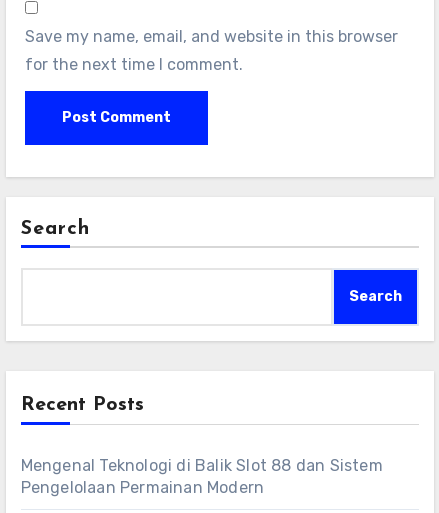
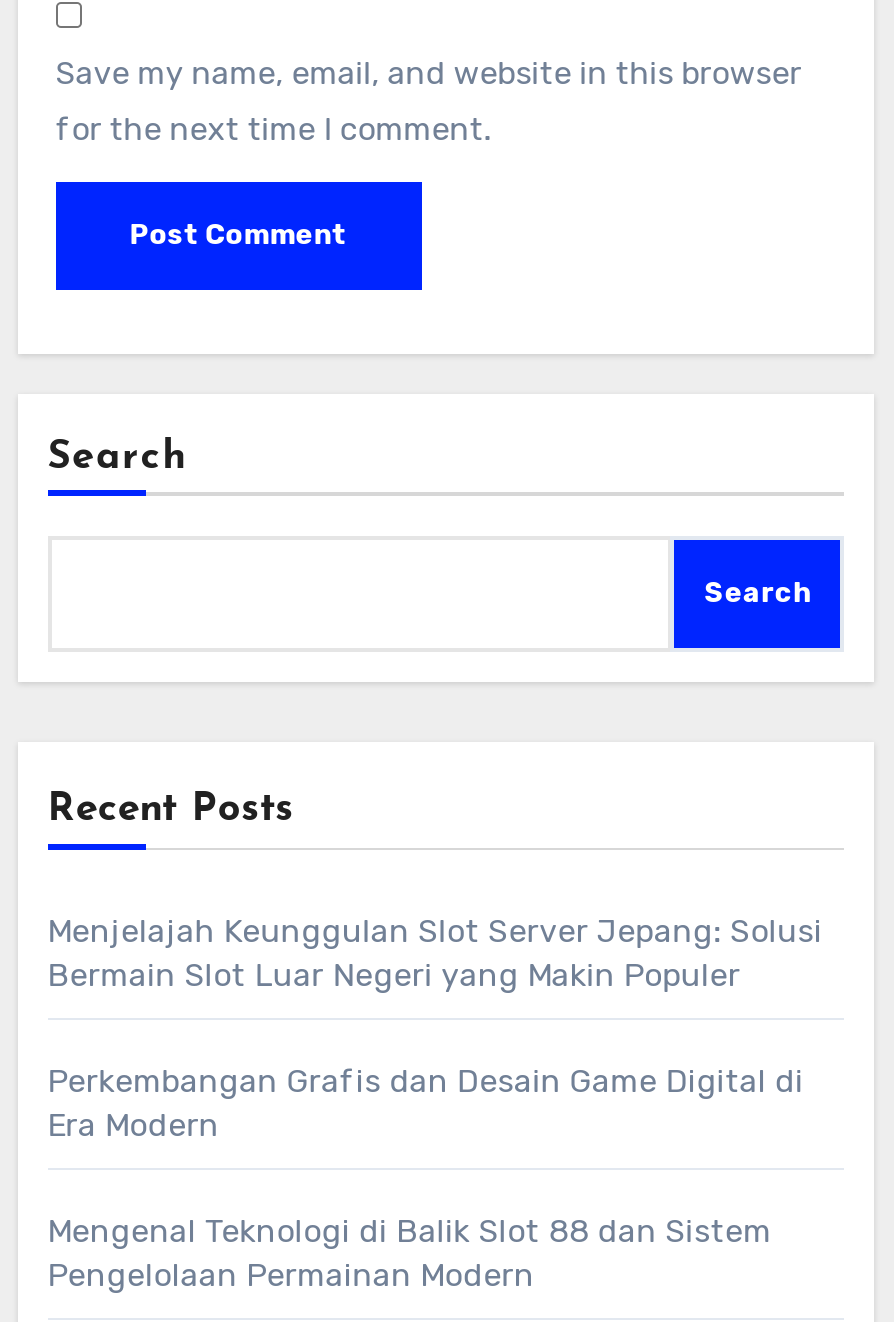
none -> [47,913,822,1145] Menjelajah Keunggulan Slot Server Jepang: Solusi | Bermain Slot Luar Negeri yang Makin Populer | Perkembangan Grafis dan Desain Game Digital di | Era Modern

